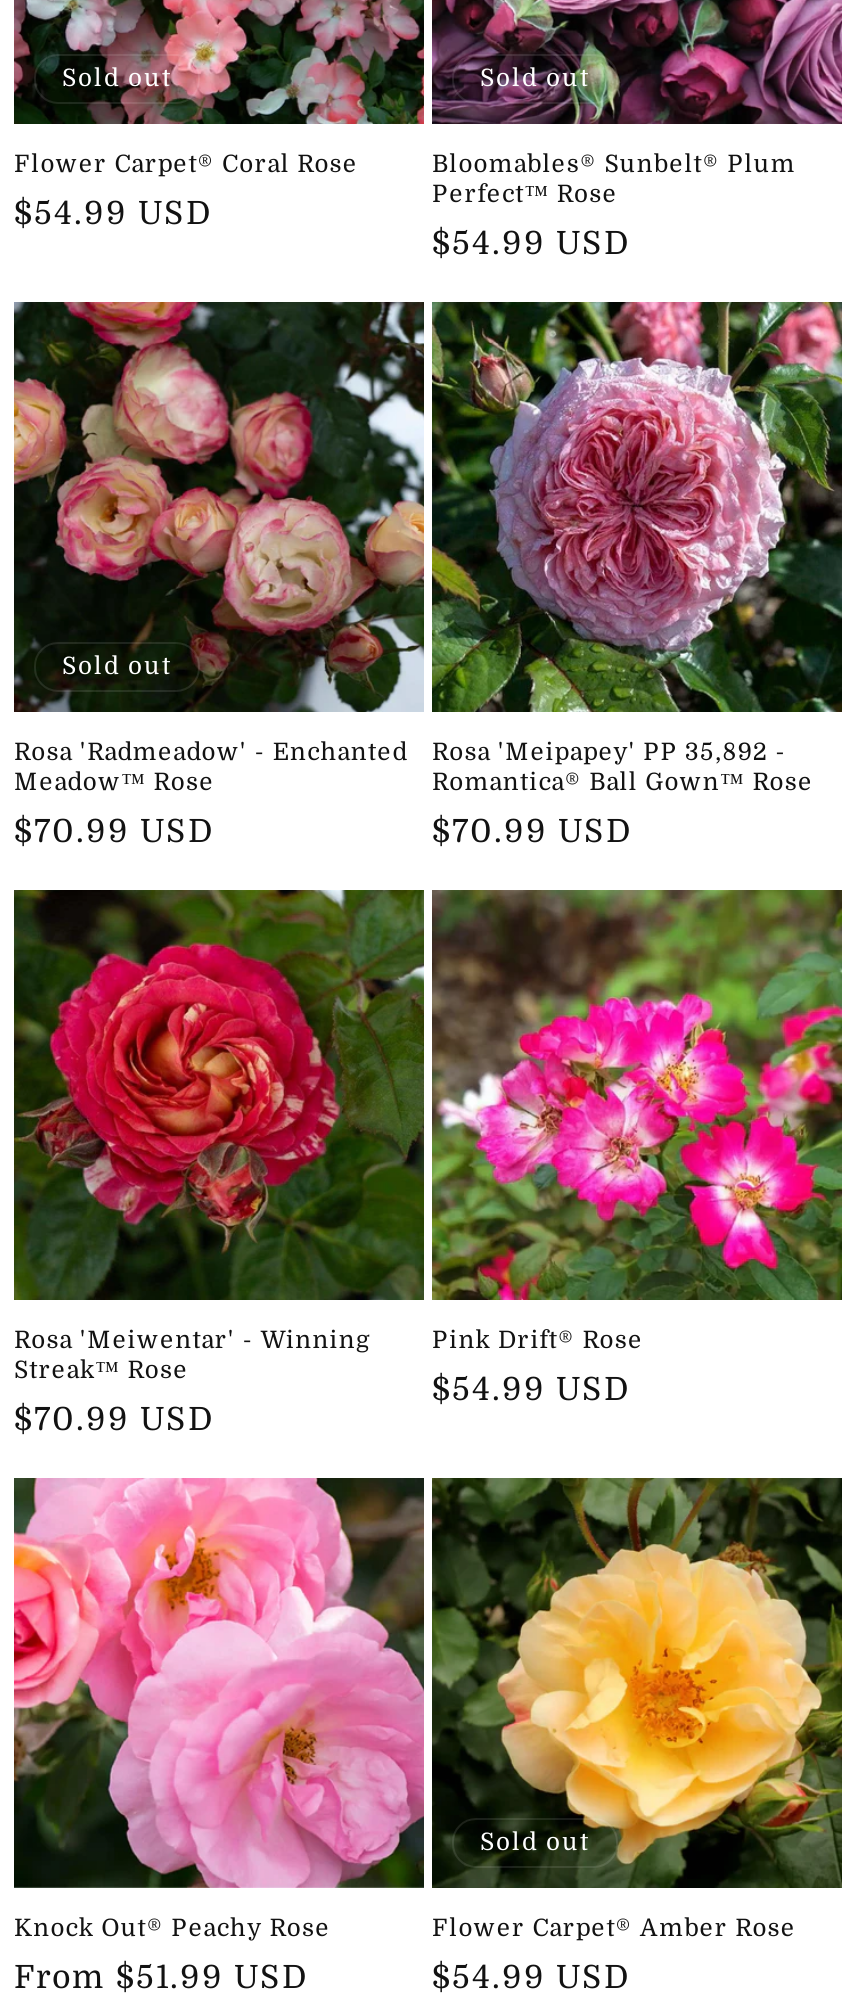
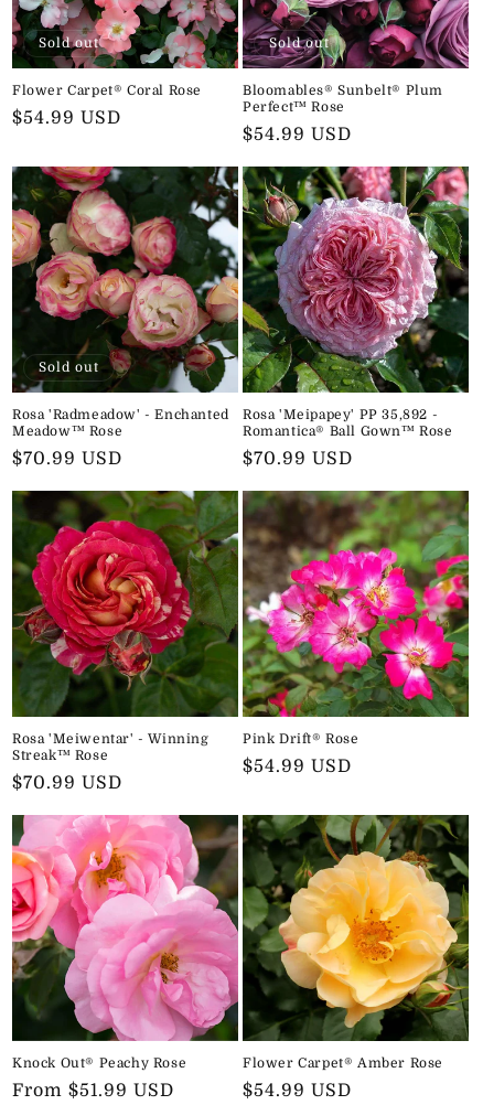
[480,1828,590,1856] Sold out -> none

